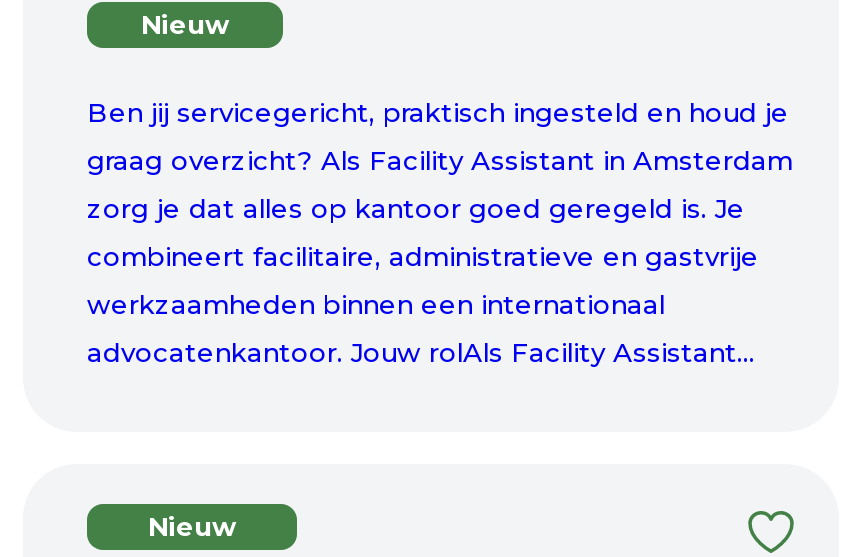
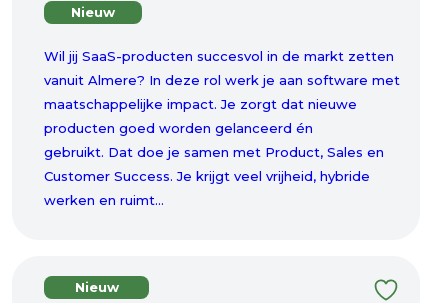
[87,96,793,368] Ben jij servicegericht, praktisch ingesteld en houd je | graag overzicht? Als Facility Assistant in Amsterdam | zorg je dat alles op kantoor goed geregeld is. Je | combineert facilitaire, administratieve en gastvrije | werkzaamheden binnen een internationaal | advocatenkantoor. Jouw rolAls Facility Assistant... -> [44,48,400,208] Wil jij SaaS-producten succesvol in de markt zetten | vanuit Almere? In deze rol werk je aan software met | maatschappelijke impact. Je zorgt dat nieuwe | producten goed worden gelanceerd én | gebruikt. Dat doe je samen met Product, Sales en | Customer Success. Je krijgt veel vrijheid, hybride | werken en ruimt...

